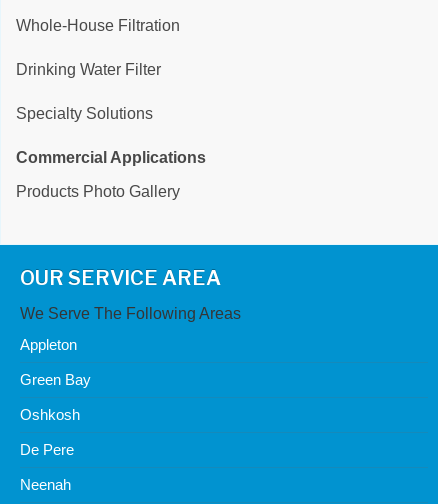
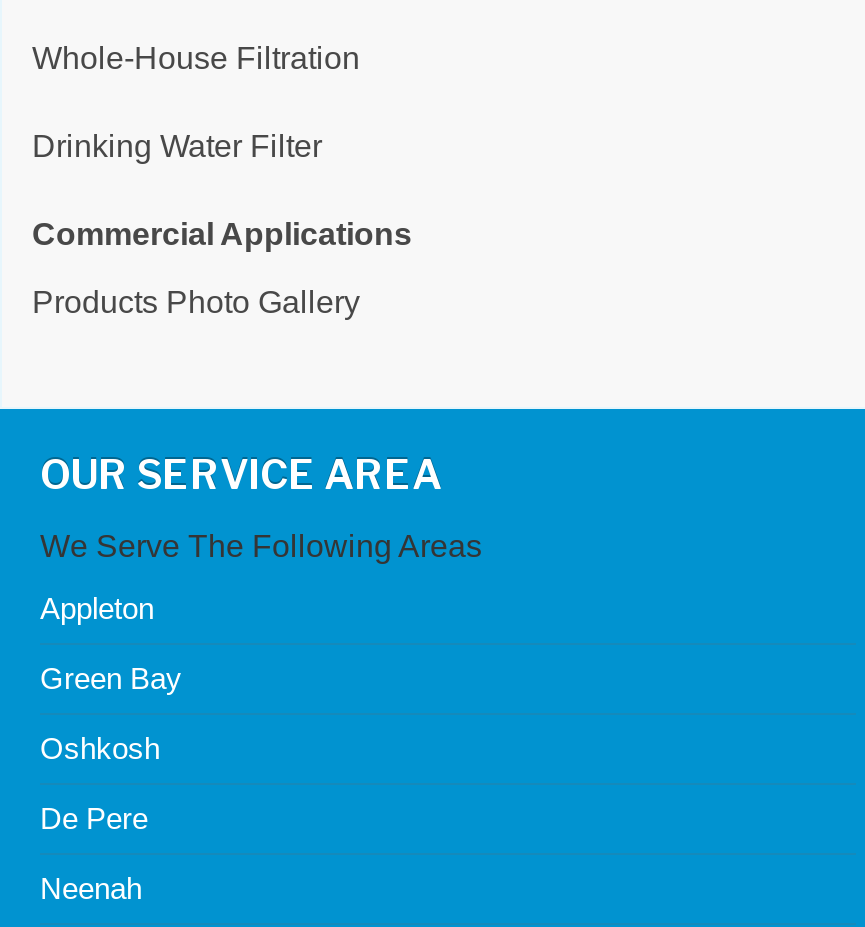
[16,105,153,122] Specialty Solutions -> none

